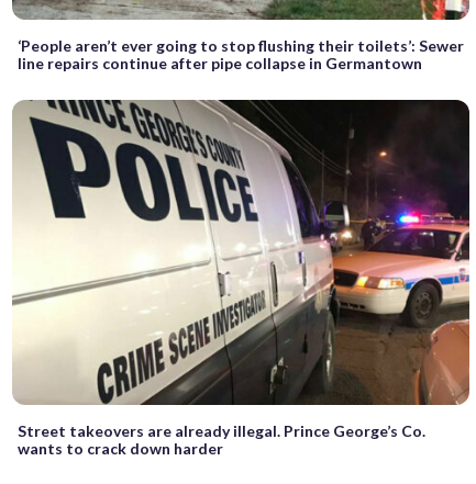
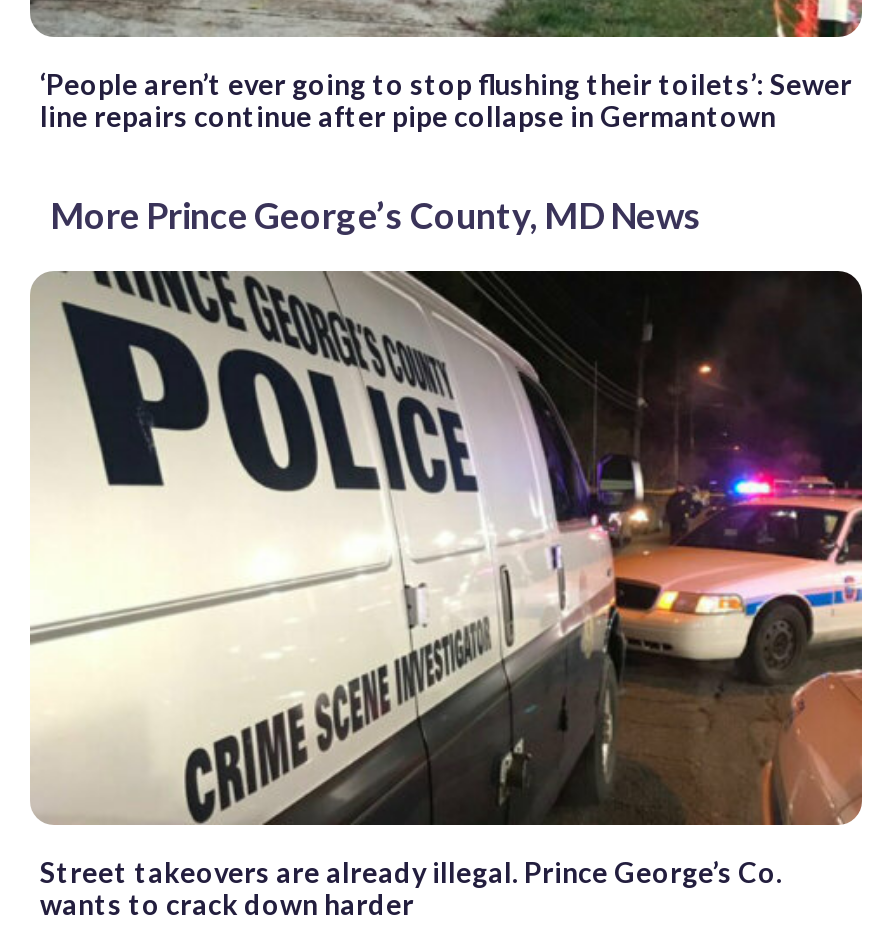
none -> [50,193,702,237] More Prince George’s County, MD News

